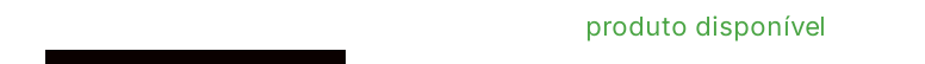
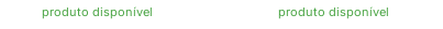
none -> [42,4,153,19] produto disponível

